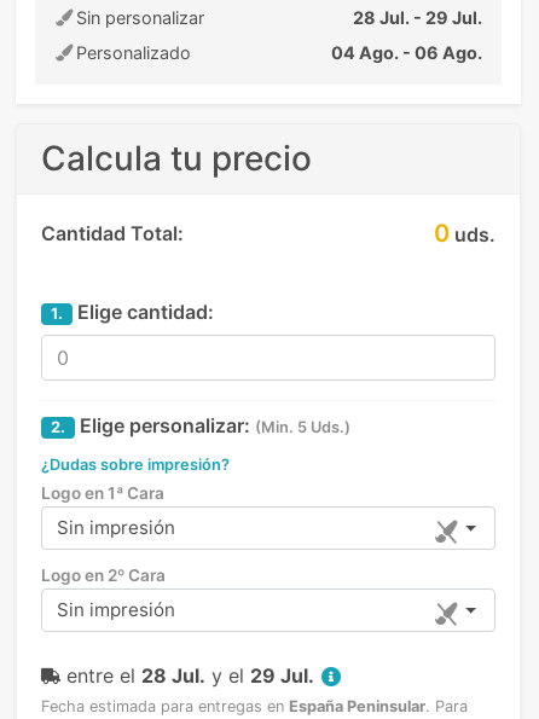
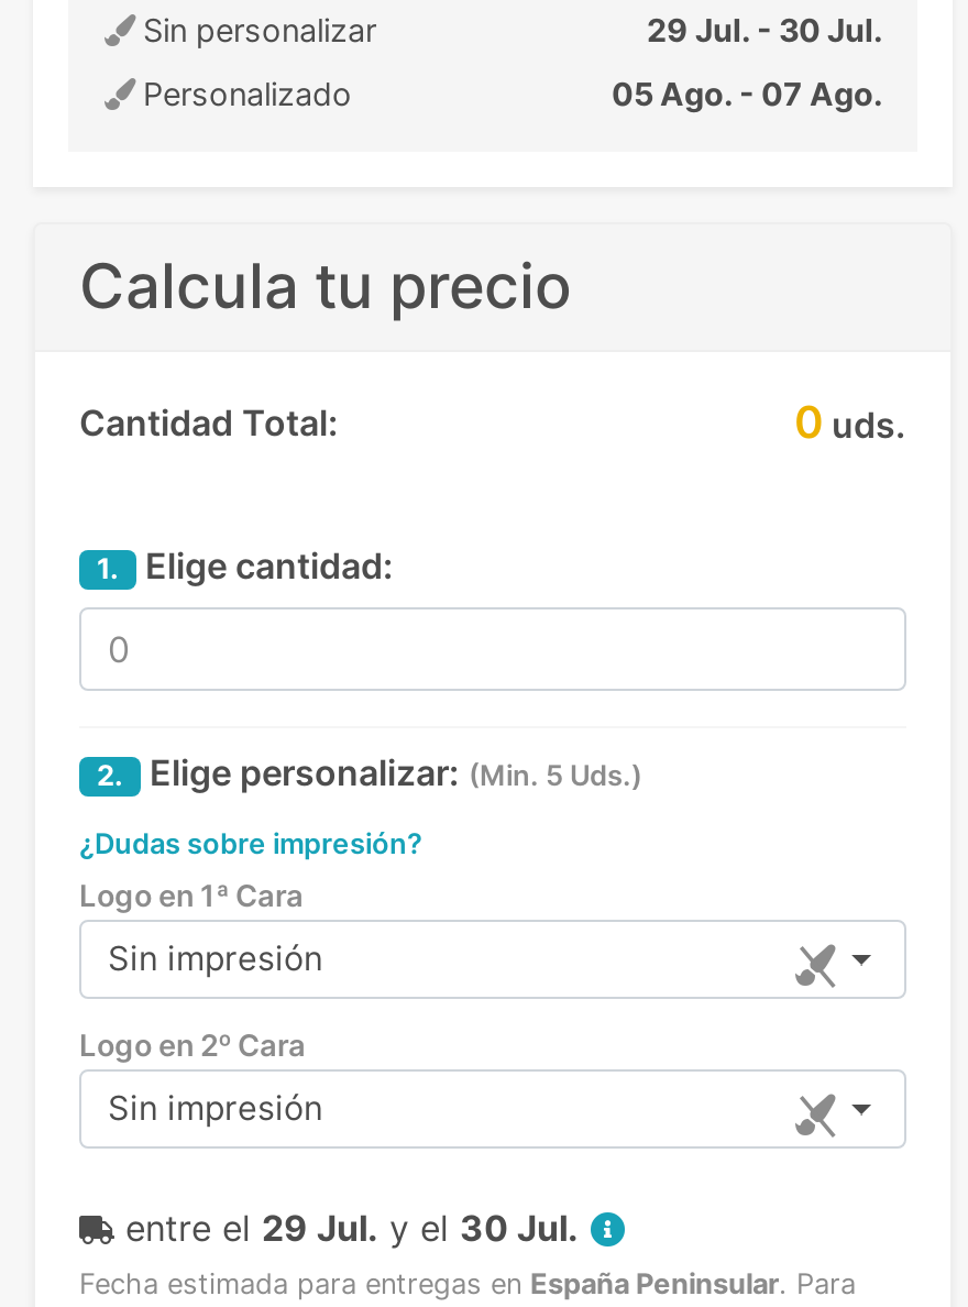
[353,7,482,28] 28 Jul. - 29 Jul. -> [647,11,882,48] 29 Jul. - 30 Jul.
[331,42,482,63] 04 Ago. - 06 Ago. -> [612,75,882,112] 05 Ago. - 07 Ago.
[66,664,314,688] entre el 28 Jul. y el 29 Jul. -> [125,1207,579,1251] entre el 29 Jul. y el 30 Jul.

